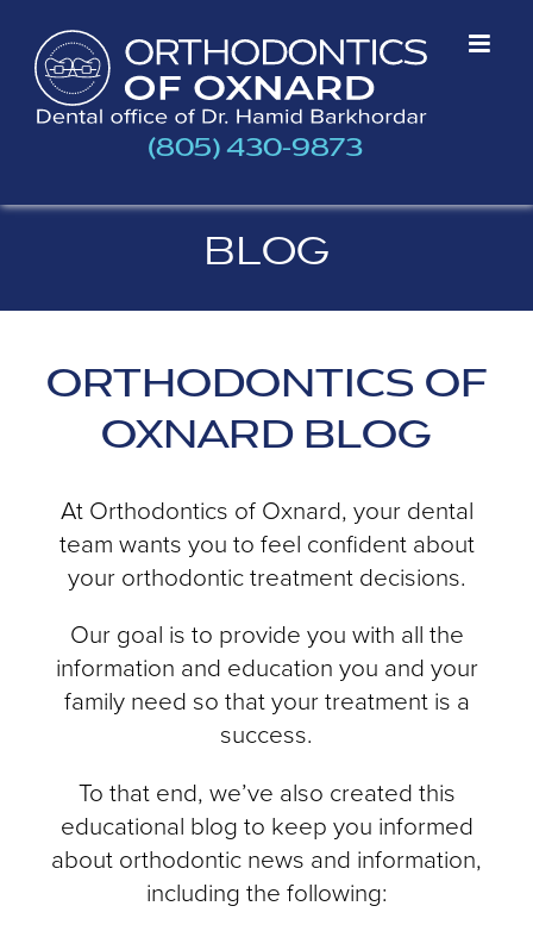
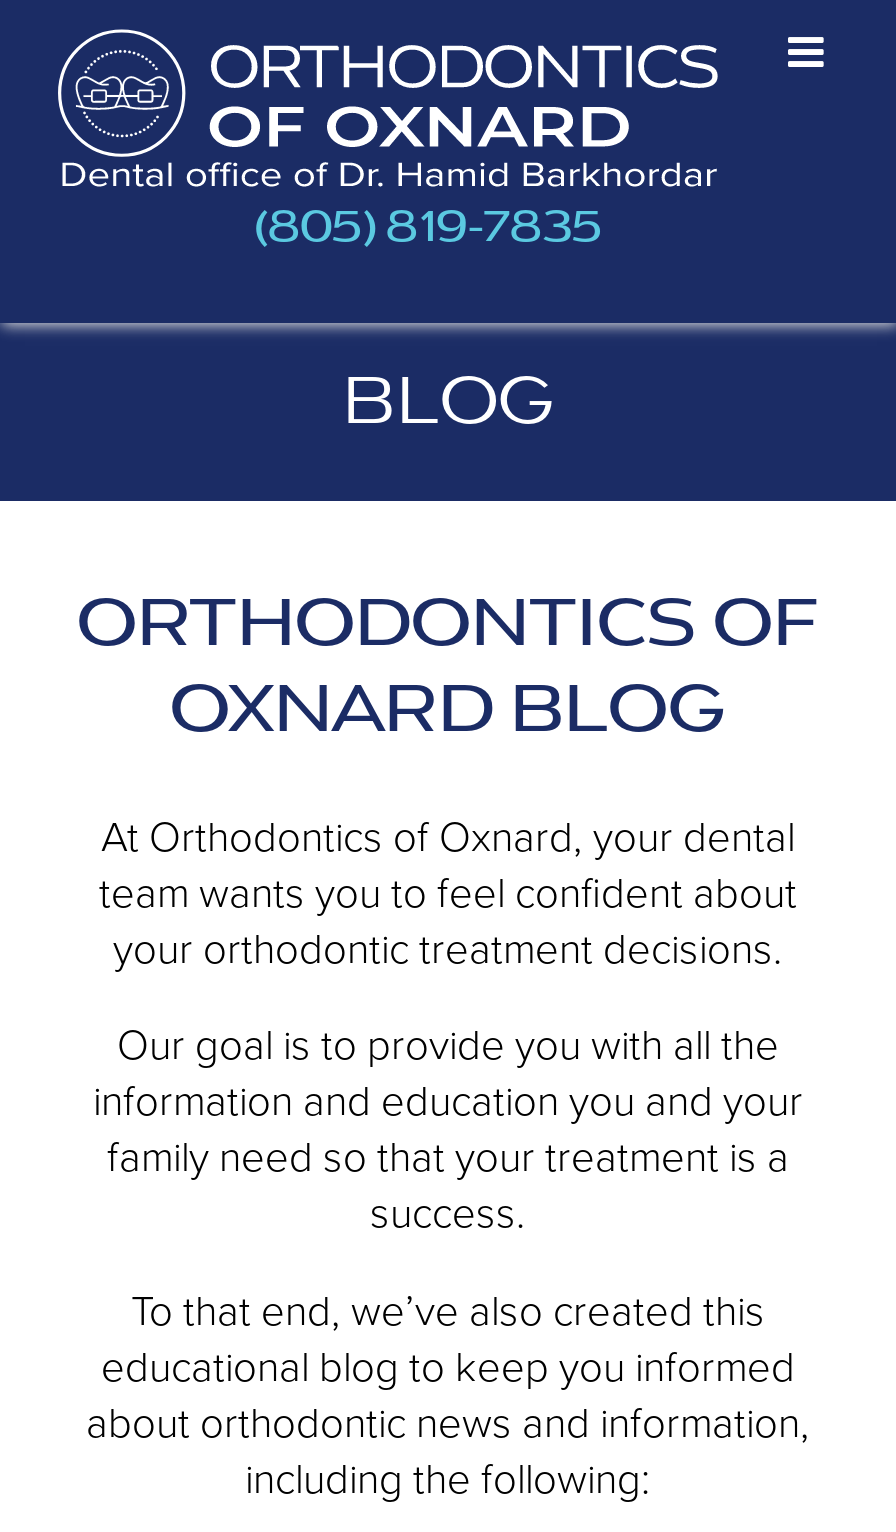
[147,131,362,164] (805) 430-9873 -> [254,199,602,255] (805) 819-7835

